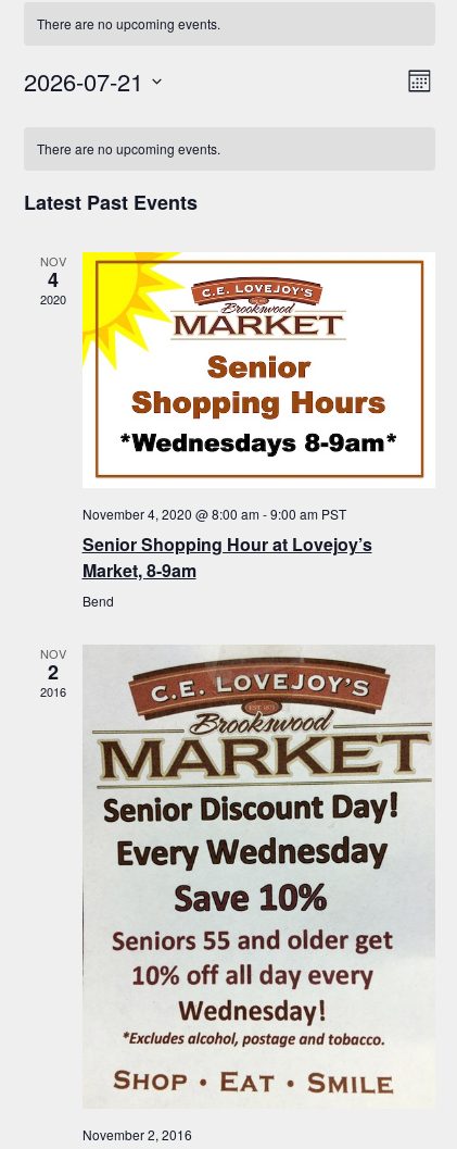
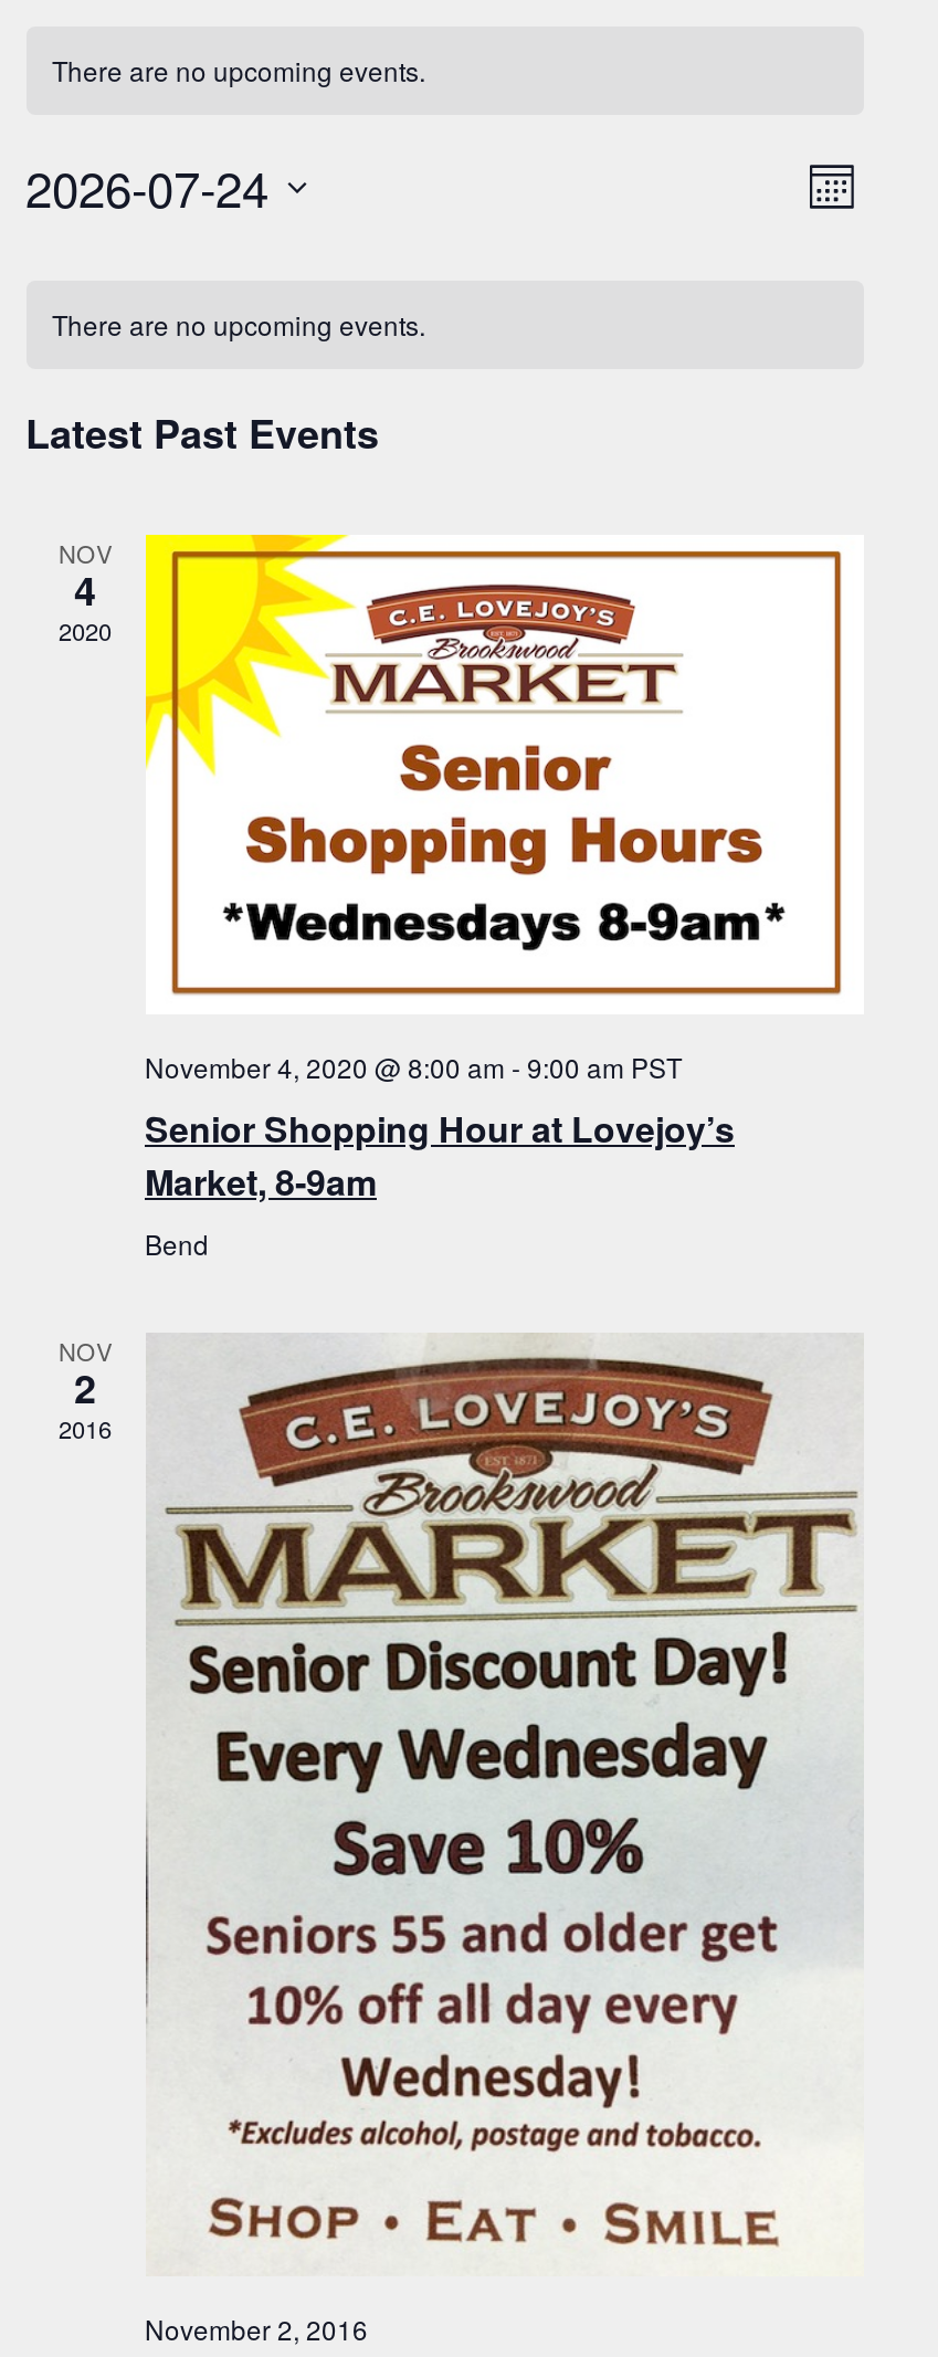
[23,64,143,98] 2026-07-21 -> [25,152,268,221] 2026-07-24

